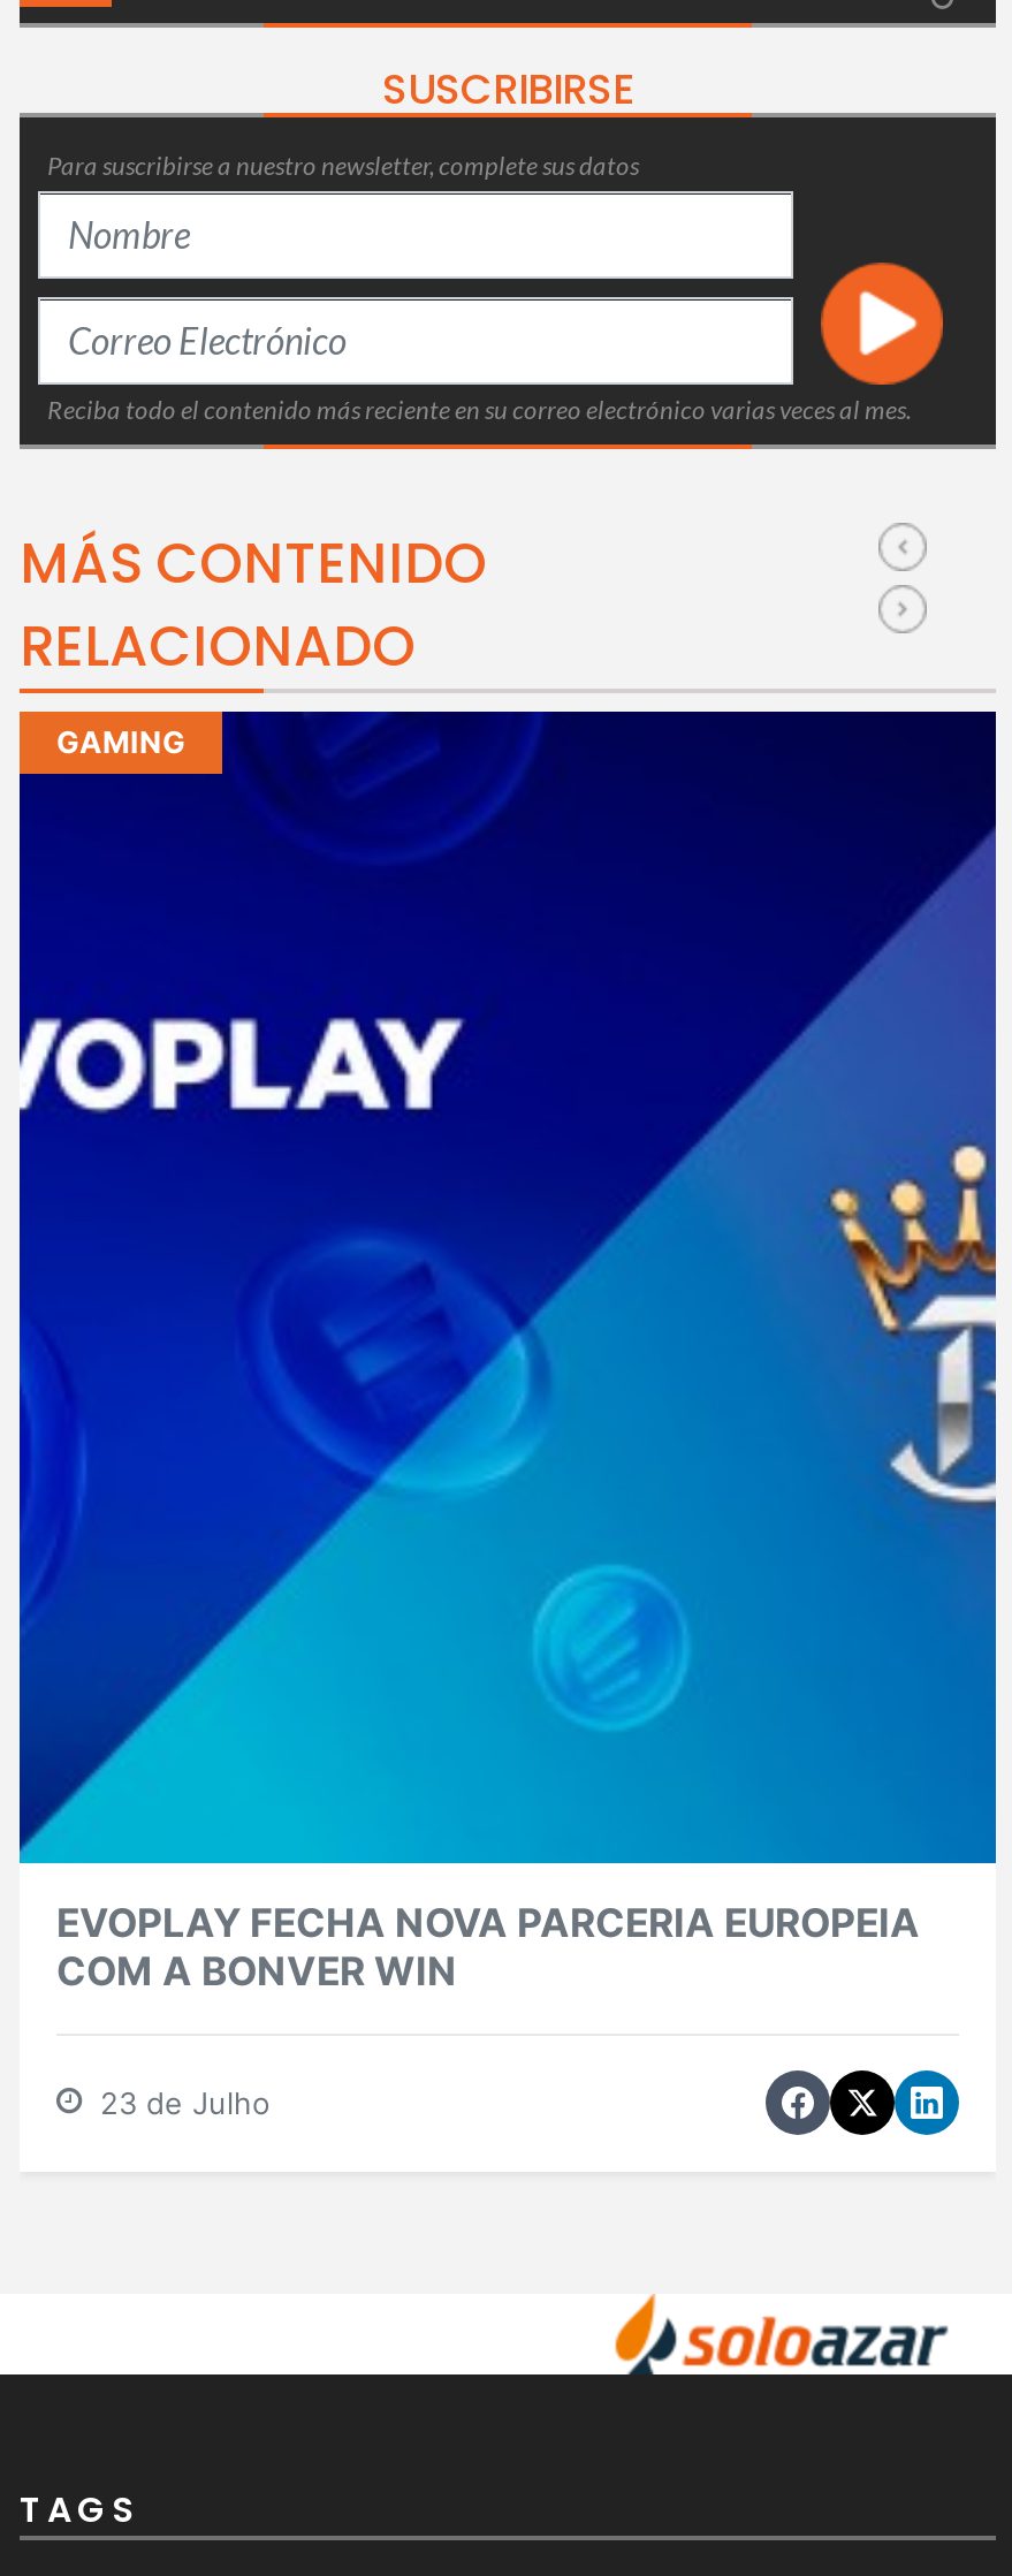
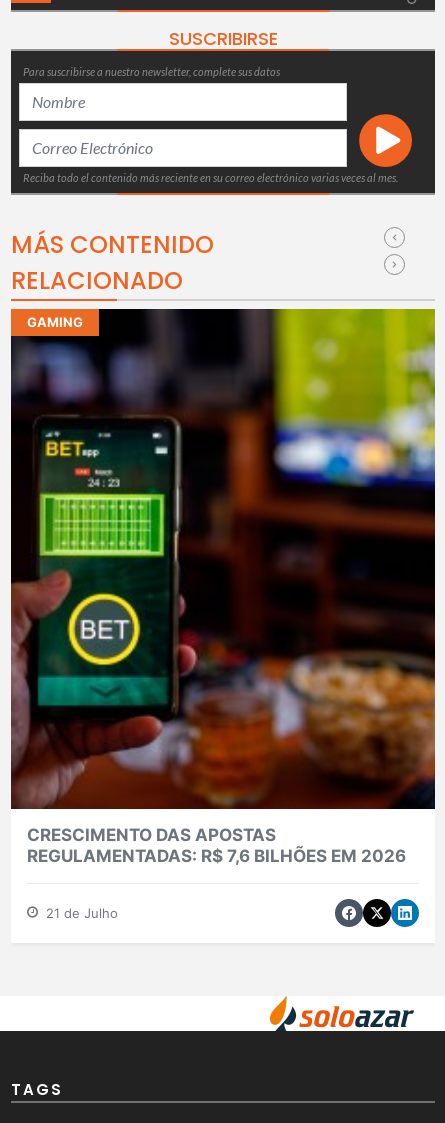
[17,709,998,1995] [image] | EVOPLAY FECHA NOVA PARCERIA EUROPEIA | COM A BONVER WIN -> [10,308,436,866] [image] | CRESCIMENTO DAS APOSTAS | REGULAMENTADAS: R$ 7,6 BILHÕES EM 2026
[91,2085,271,2122] 23 de Julho -> [42,905,118,921] 21 de Julho

